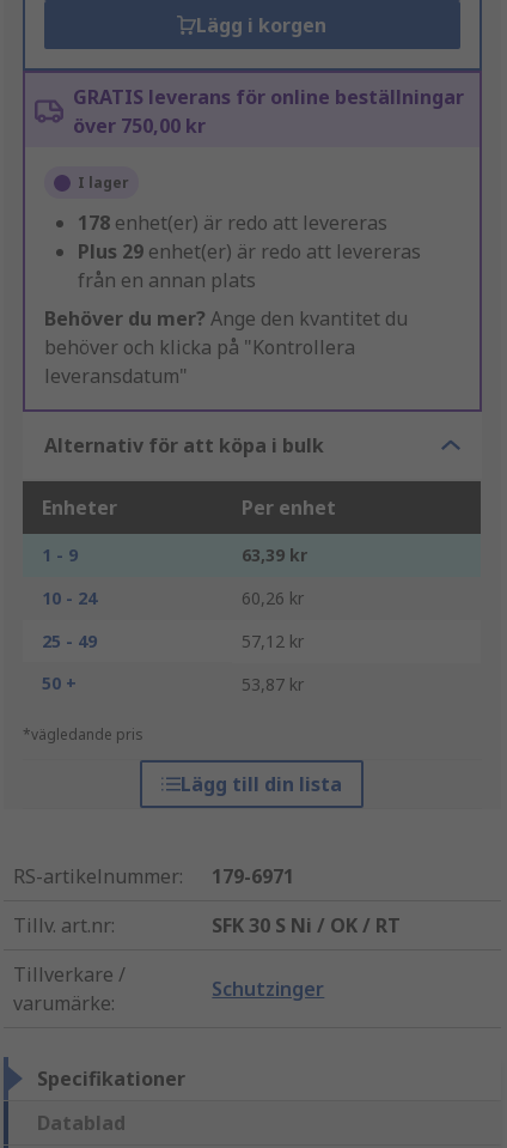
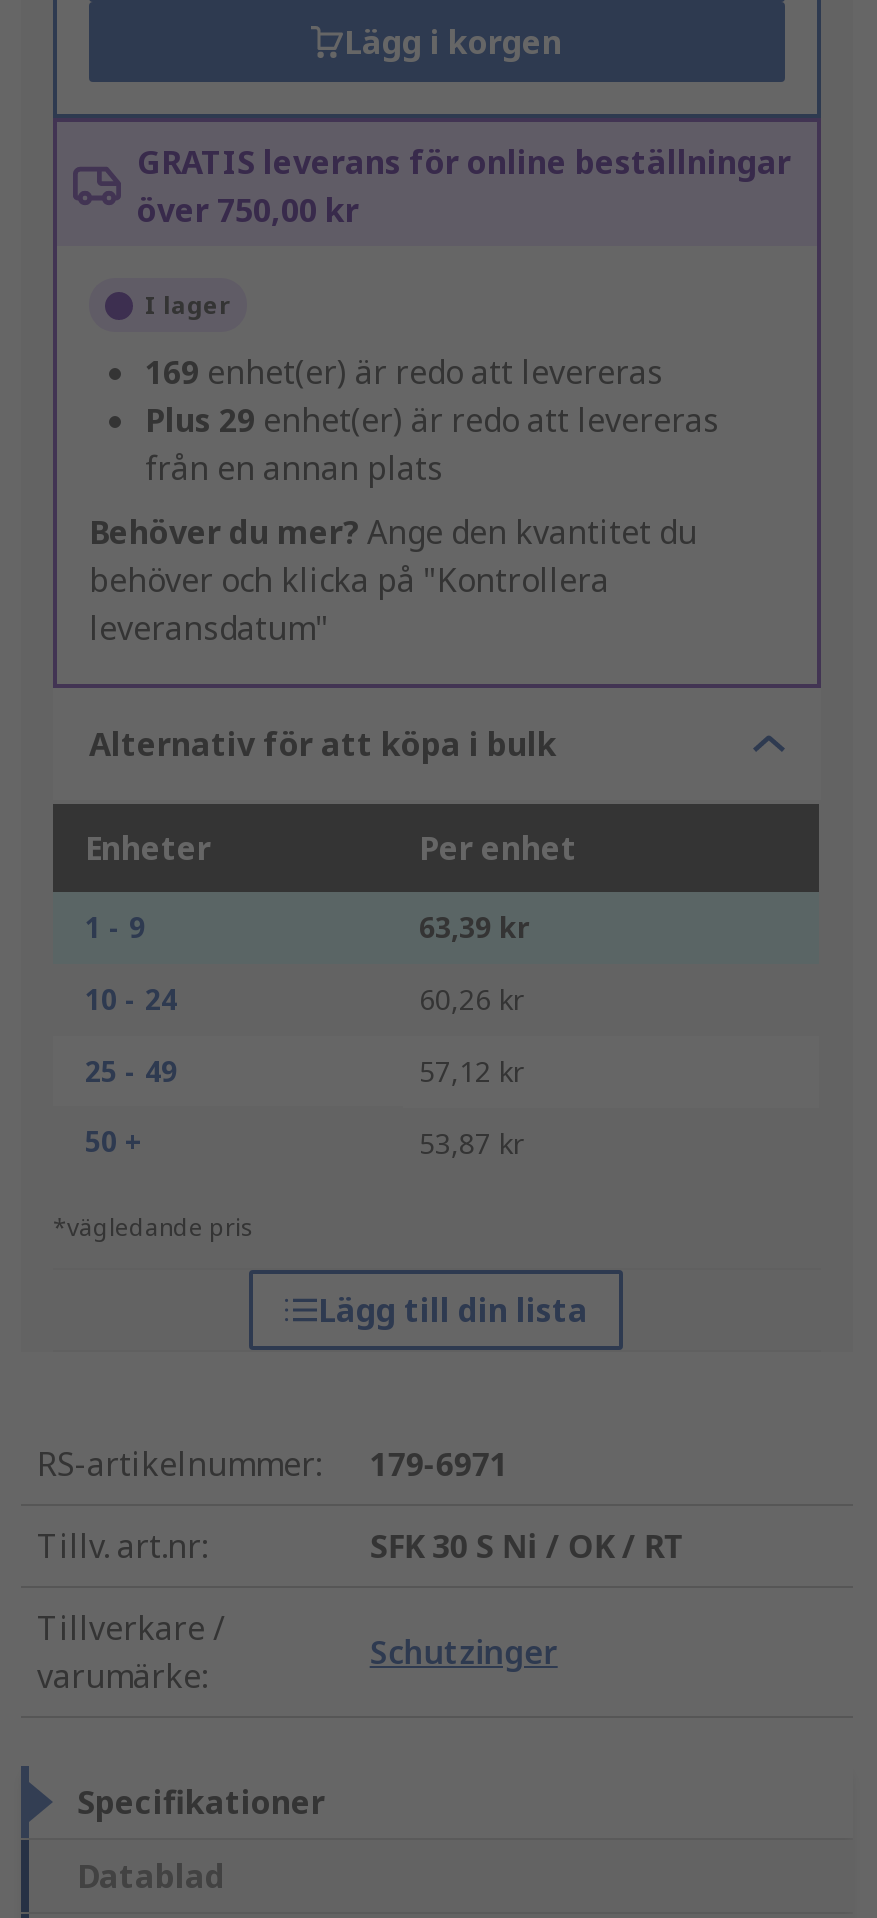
[78,210,387,236] 178 enhet(er) är redo att levereras -> [145,351,663,395] 169 enhet(er) är redo att levereras

